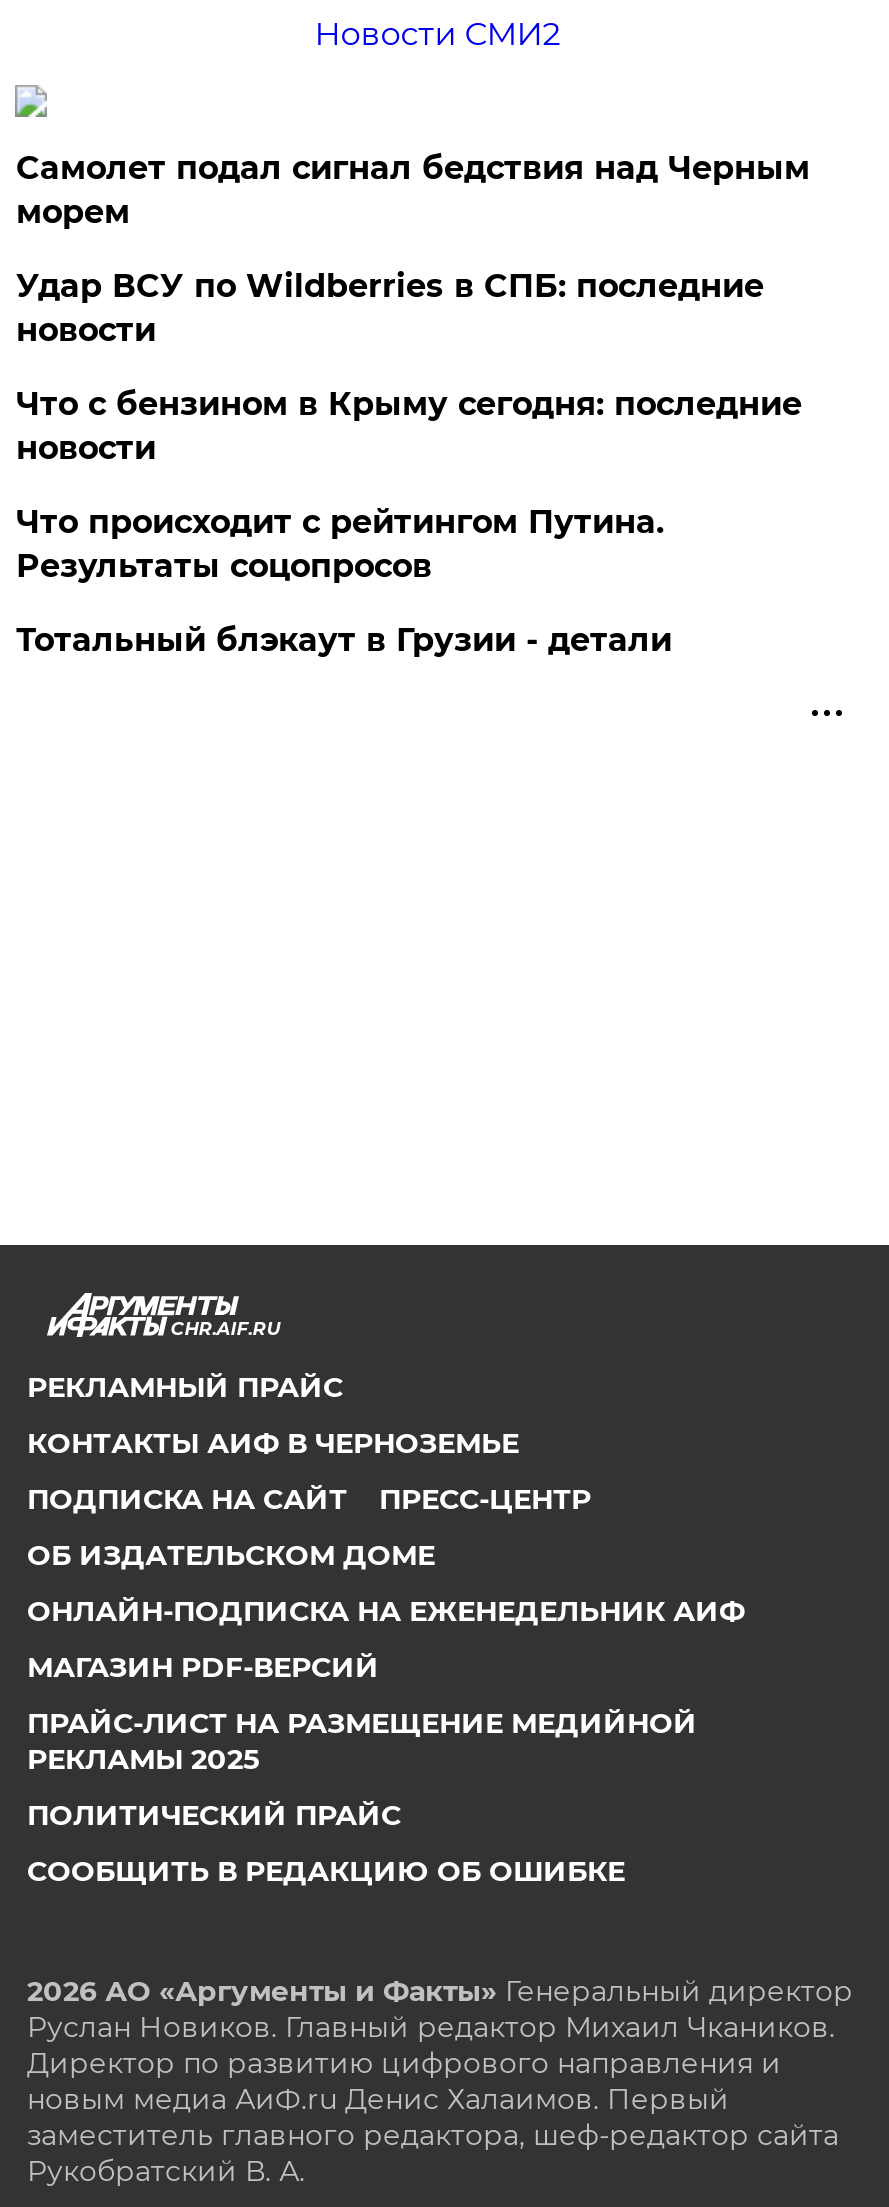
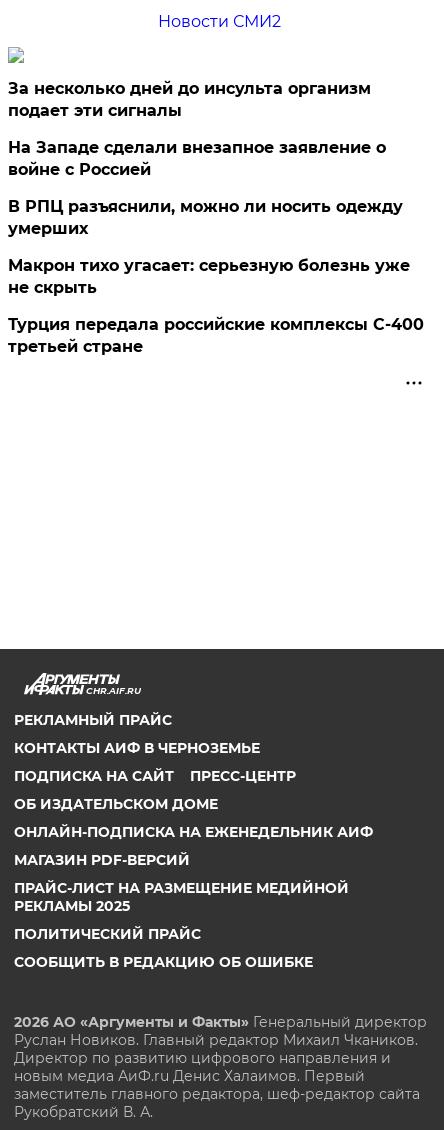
[16,149,810,231] Самолет подал сигнал бедствия над Черным | морем -> [8,79,371,120] За несколько дней до инсульта организм | подает эти сигналы
[16,267,764,349] Удар ВСУ по Wildberries в СПБ: последние | новости -> [8,138,386,179] На Западе сделали внезапное заявление о | войне с Россией
[16,385,802,467] Что с бензином в Крыму сегодня: последние | новости -> [8,197,403,238] В РПЦ разъяснили, можно ли носить одежду | умерших
[16,503,664,585] Что происходит с рейтингом Путина. | Результаты соцопросов -> [8,256,410,297] Макрон тихо угасает: серьезную болезнь уже | не скрыть
[16,621,672,659] Тотальный блэкаут в Грузии - детали -> [8,315,424,356] Турция передала российские комплексы С-400 | третьей стране

